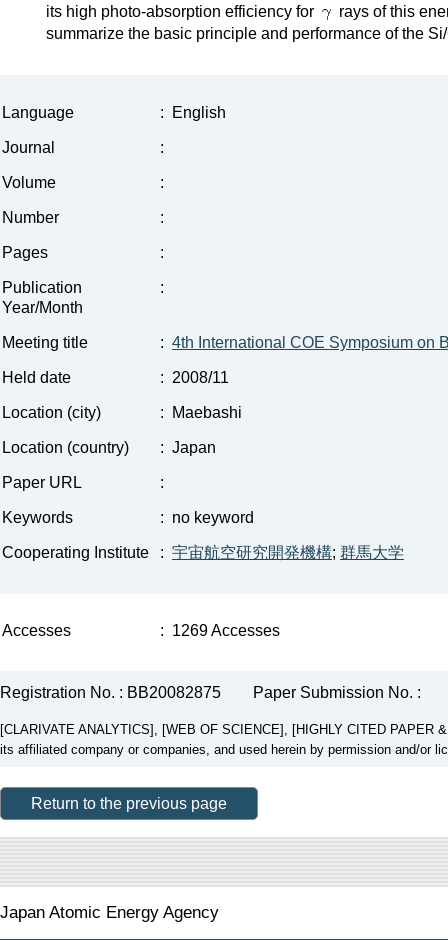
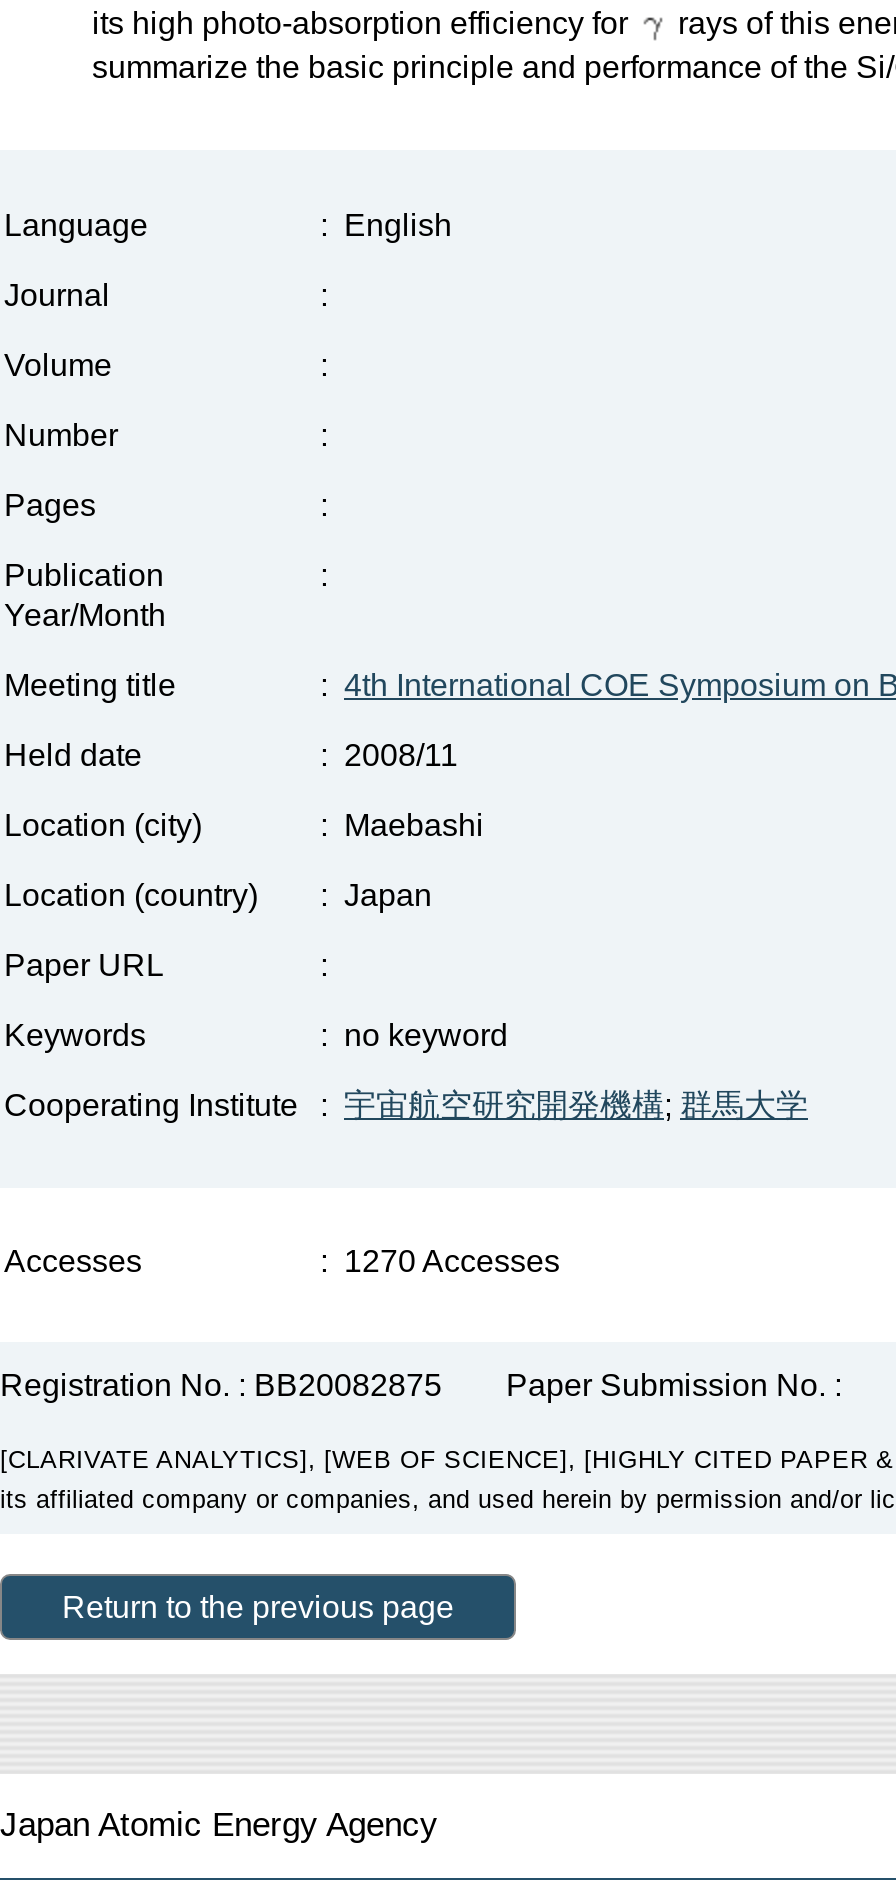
[160,622,280,639] : 1269 Accesses -> [320,1245,560,1279] : 1270 Accesses

